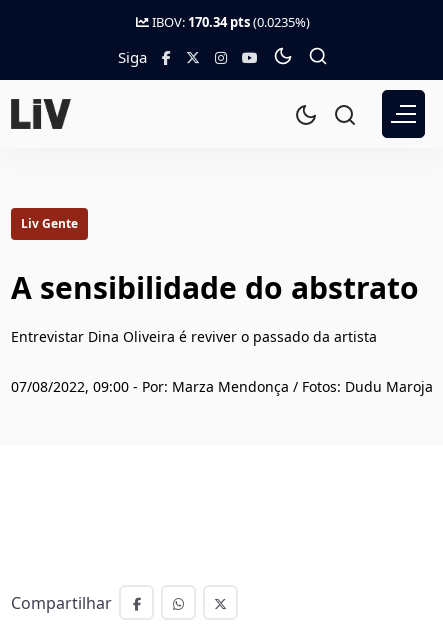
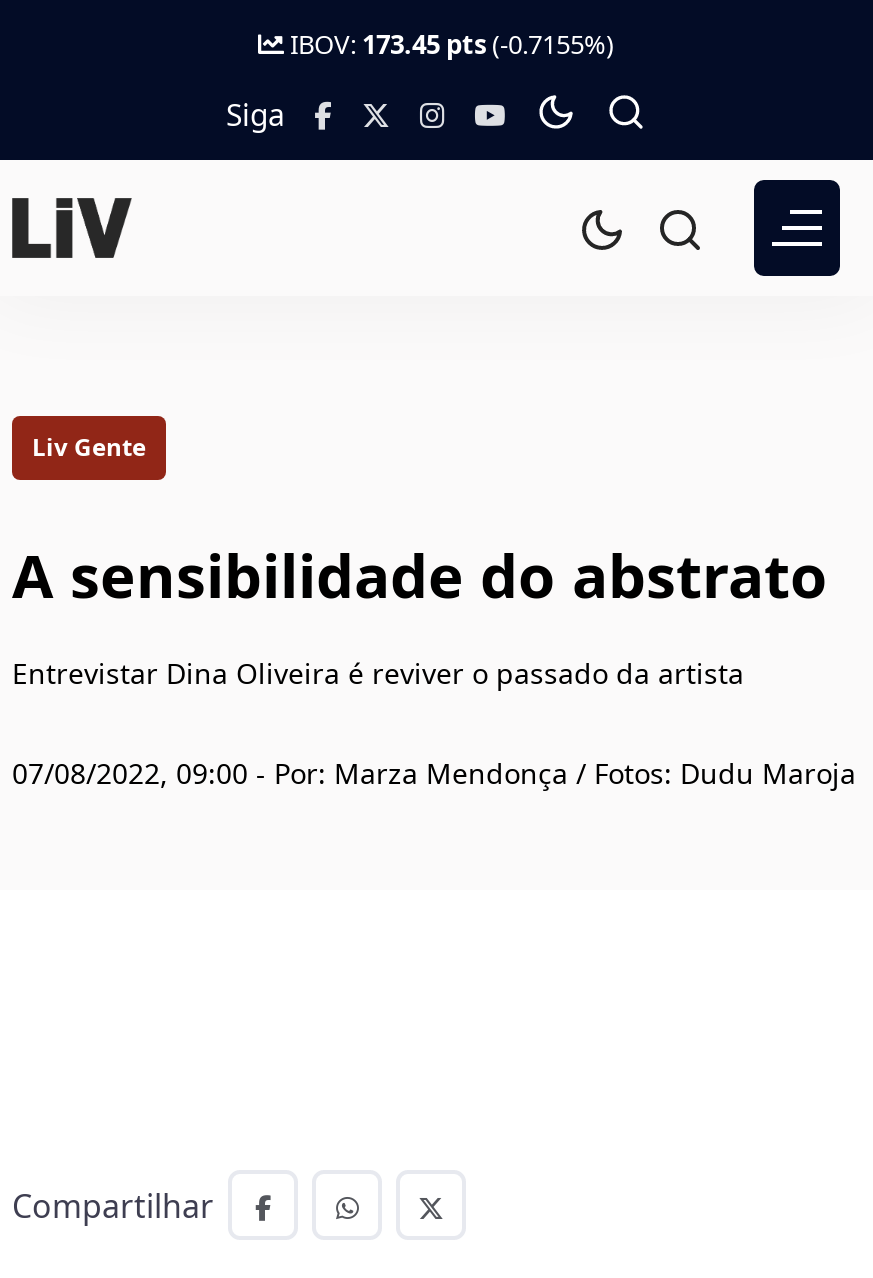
[149,13,310,31] IBOV: 170.34 pts (0.0235%) -> [284,26,614,62] IBOV: 173.45 pts (-0.7155%)

